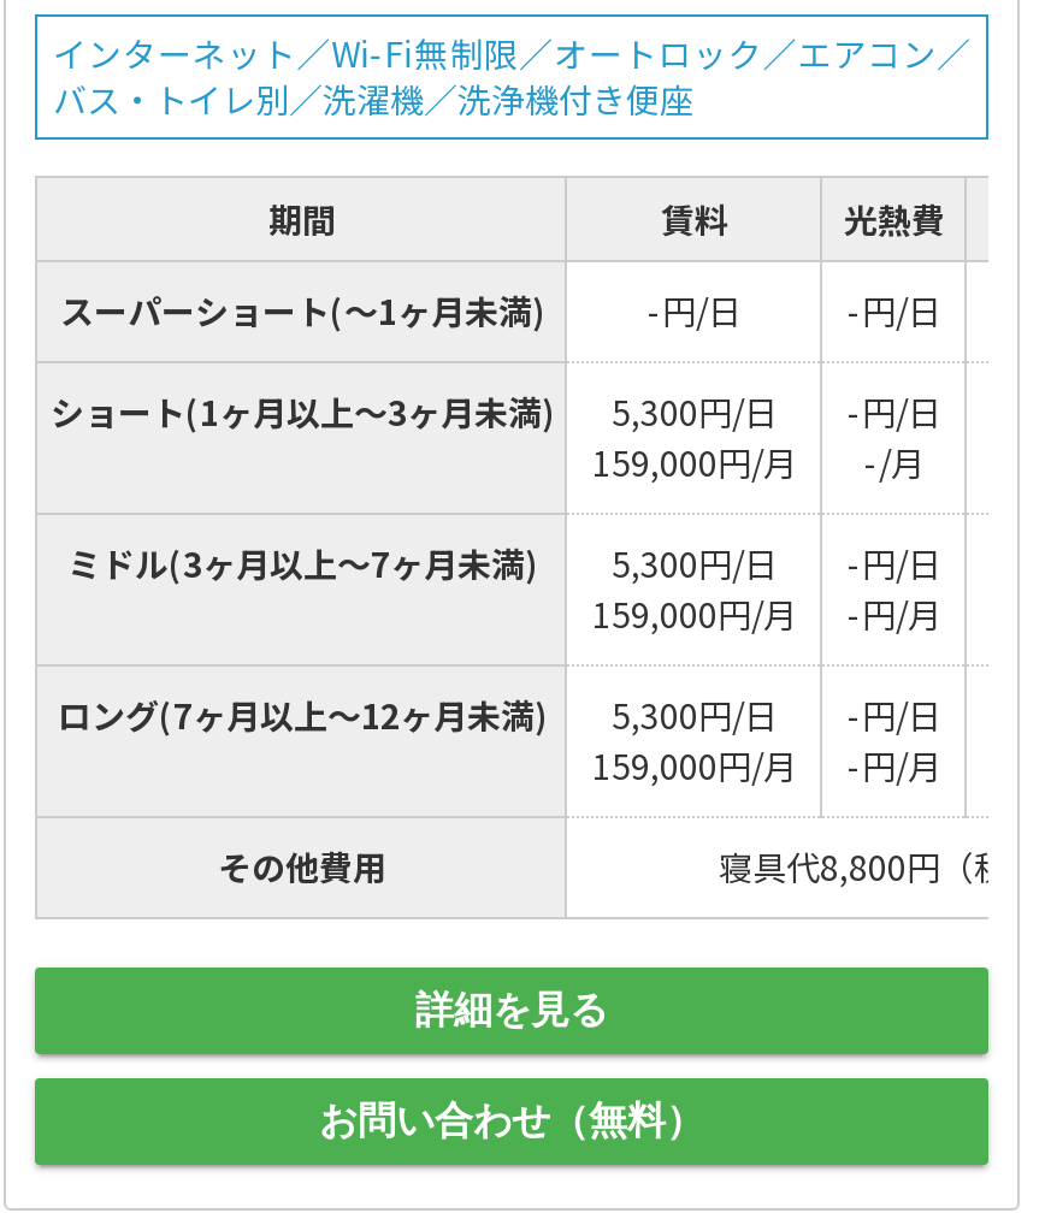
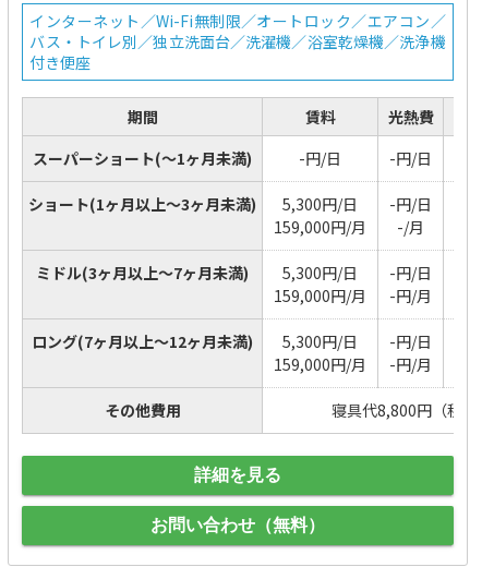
[53,74,693,122] バス・トイレ別／洗濯機／洗浄機付き便座 -> [30,30,445,73] バス・トイレ別／独立洗面台／洗濯機／浴室乾燥機／洗浄機 | 付き便座

